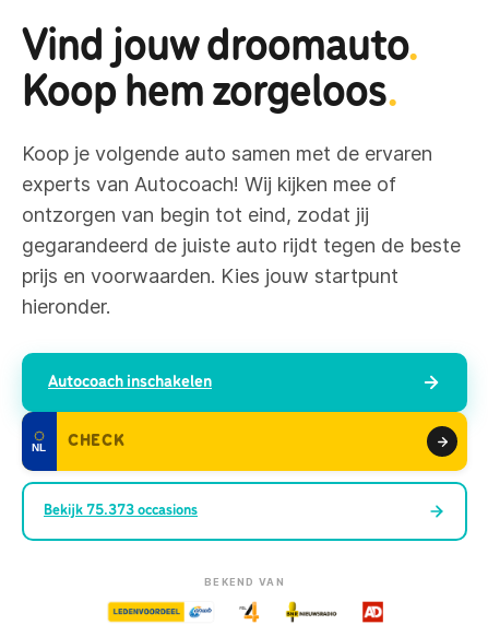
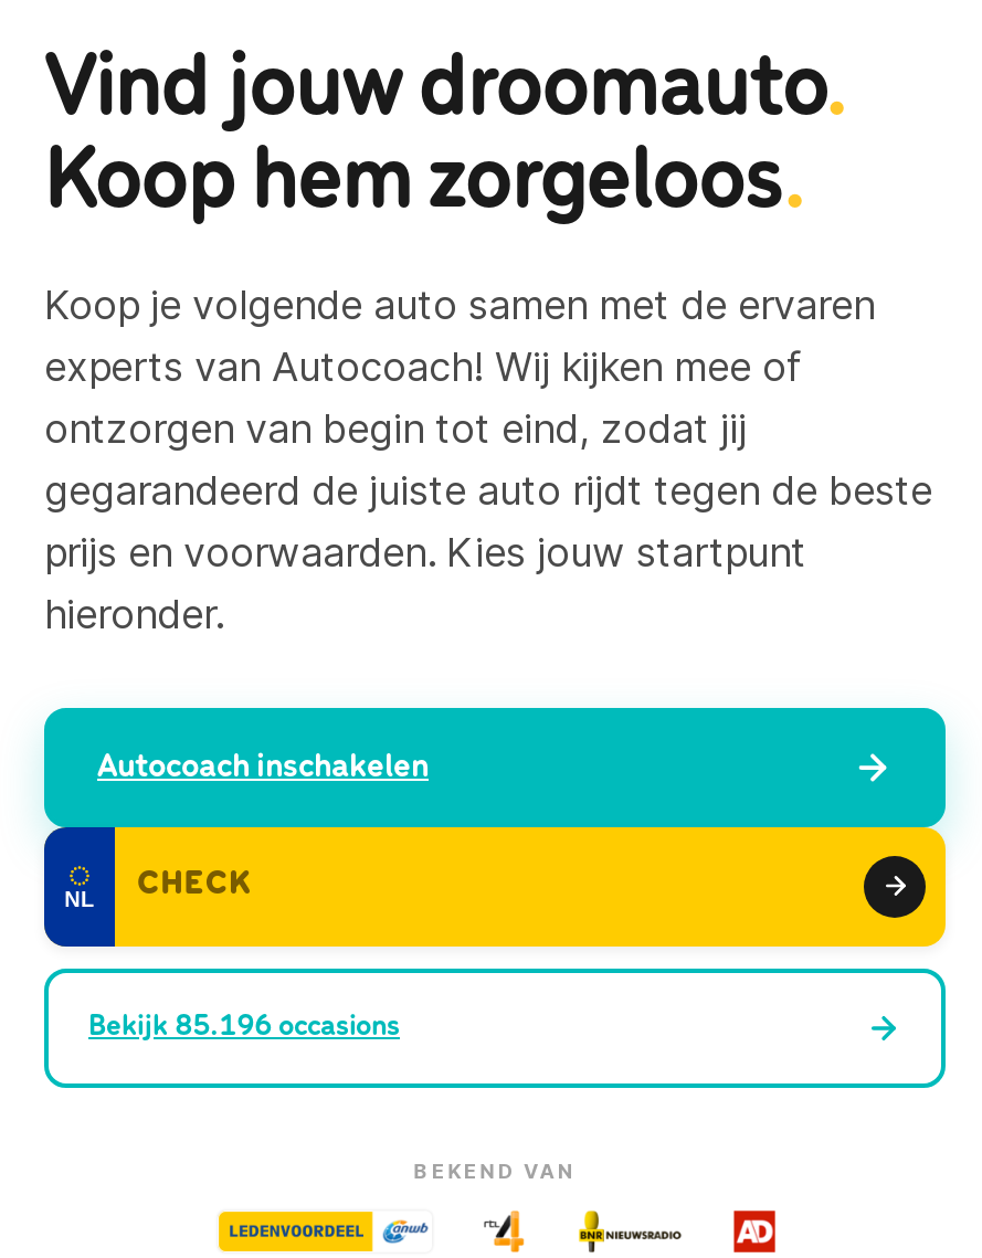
[44,503,198,519] Bekijk 75.373 occasions -> [88,1011,400,1044] Bekijk 85.196 occasions

